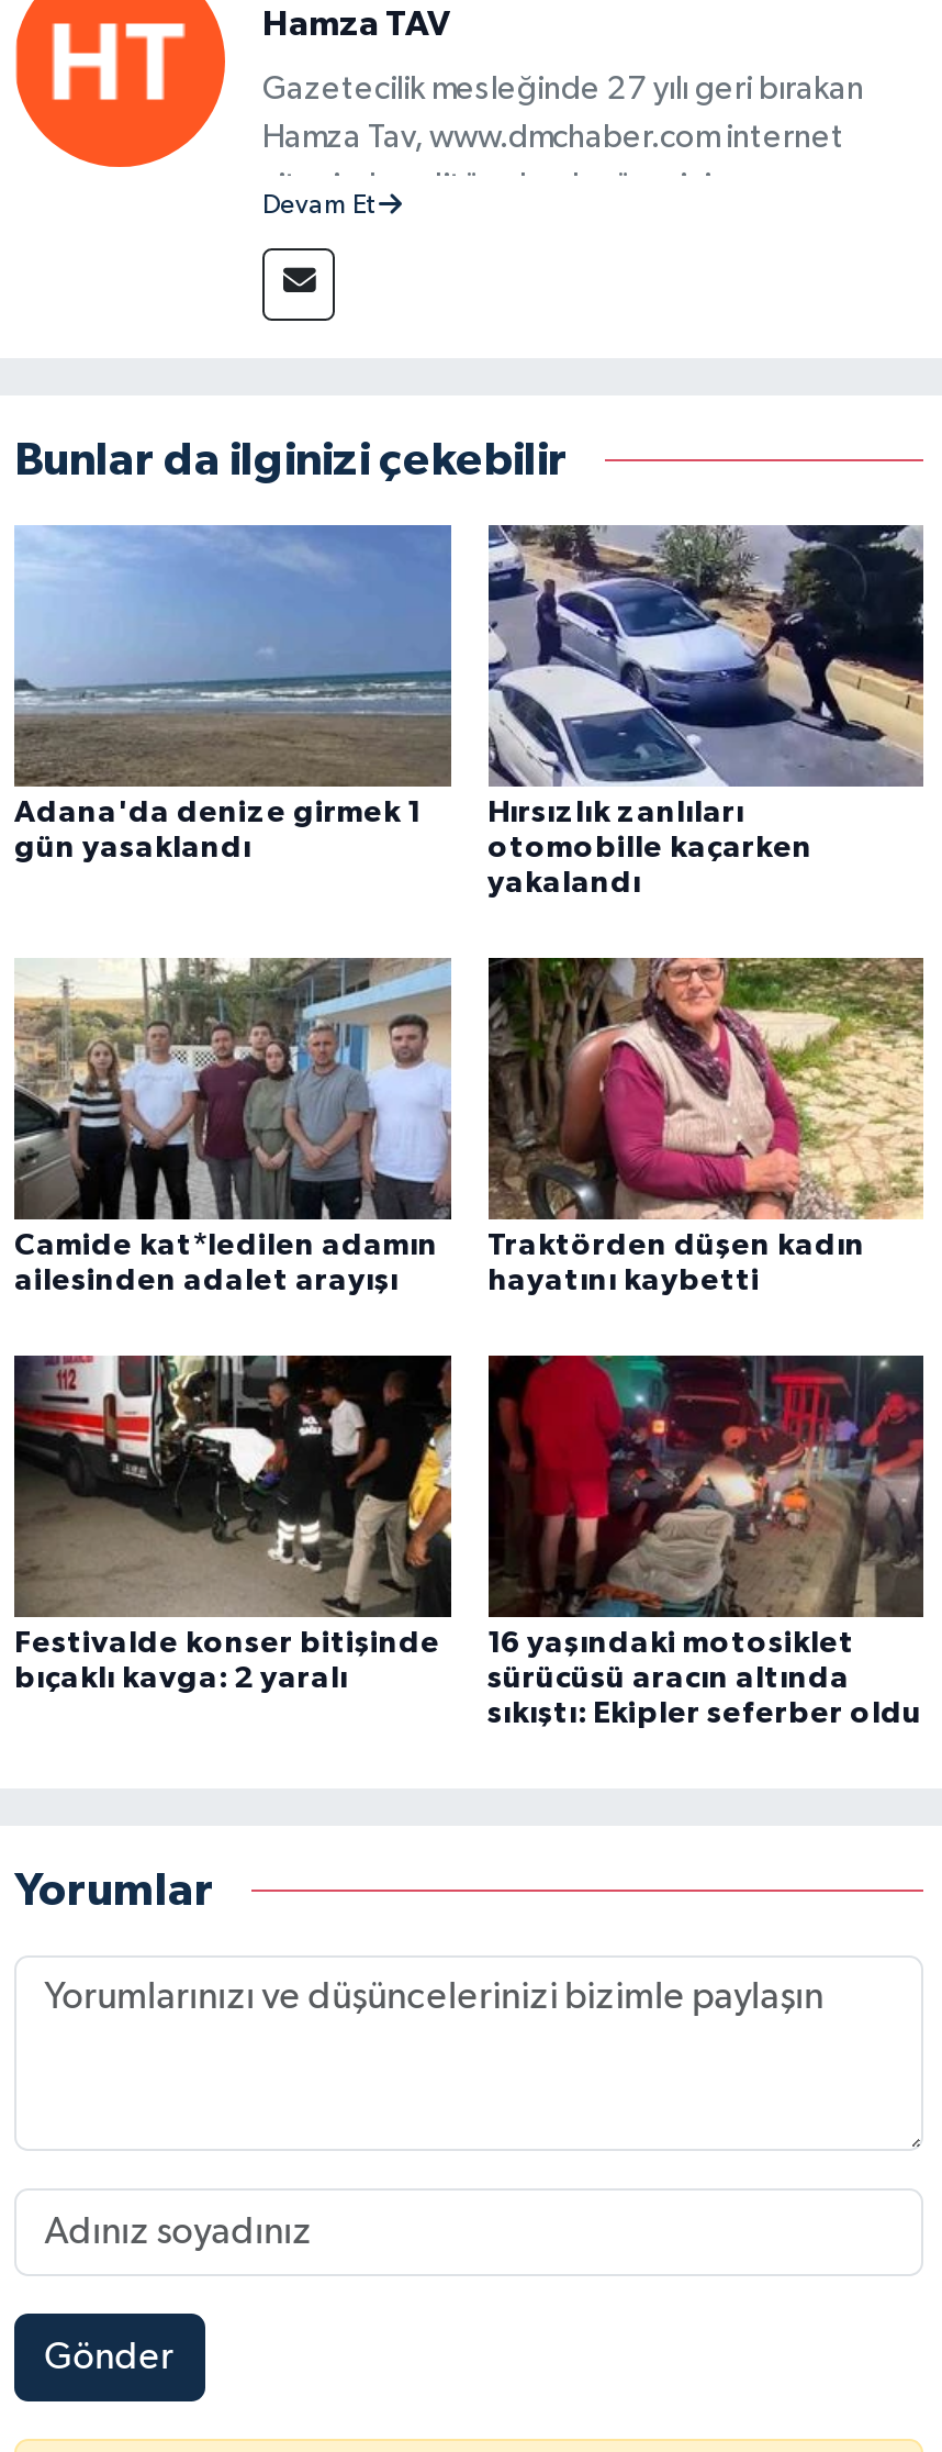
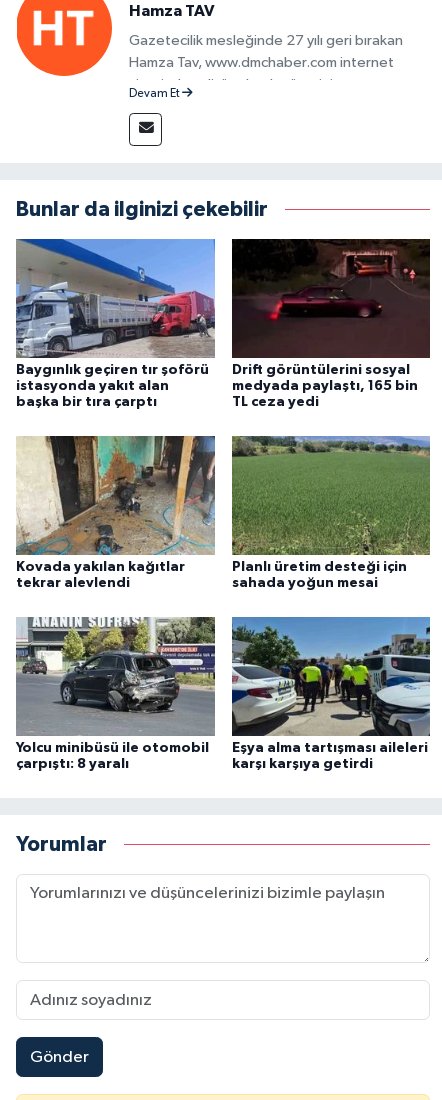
[14,525,453,865] [image] | Adana'da denize girmek 1 | gün yasaklandı -> [16,239,215,409] [image] | Baygınlık geçiren tır şoförü | istasyonda yakıt alan | başka bir tıra çarptı
[486,523,926,900] [image] | Hırsızlık zanlıları | otomobille kaçarken | yakalandı -> [231,238,430,409] [image] | Drift görüntülerini sosyal | medyada paylaştı, 165 bin | TL ceza yedi
[12,958,451,1297] [image] | Camide kat*ledilen adamın | ailesinden adalet arayışı -> [16,435,216,590] [image] | Kovada yakılan kağıtlar | tekrar alevlendi
[486,956,926,1297] [image] | Traktörden düşen kadın | hayatını kaybetti -> [231,435,431,590] [image] | Planlı üretim desteği için | sahada yoğun mesai
[12,1353,451,1694] [image] | Festivalde konser bitişinde | bıçaklı kavga: 2 yaralı -> [15,616,215,771] [image] | Yolcu minibüsü ile otomobil | çarpıştı: 8 yaralı
[486,1353,926,1730] [image] | 16 yaşındaki motosiklet | sürücüsü aracın altında | sıkıştı: Ekipler seferber oldu -> [231,616,431,771] [image] | Eşya alma tartışması aileleri | karşı karşıya getirdi

